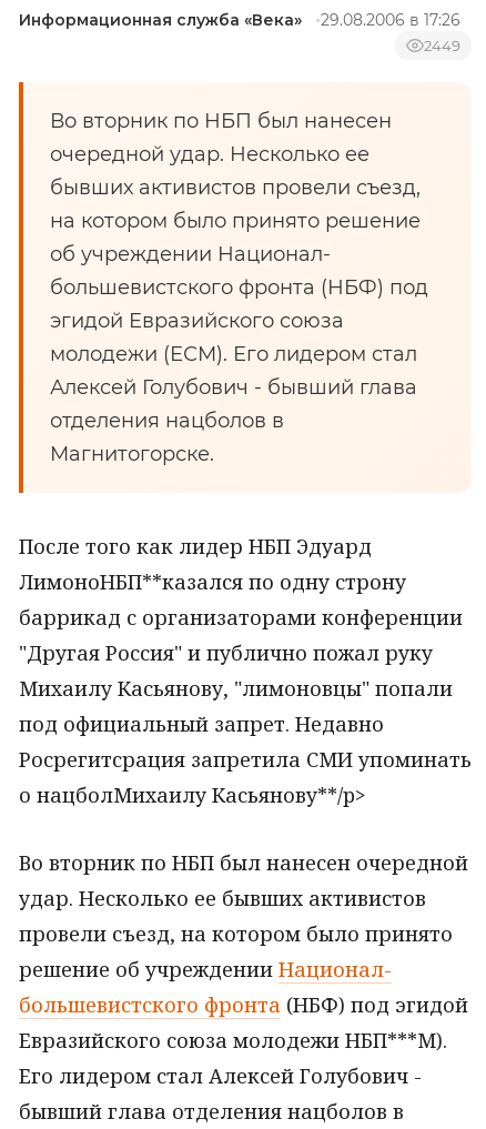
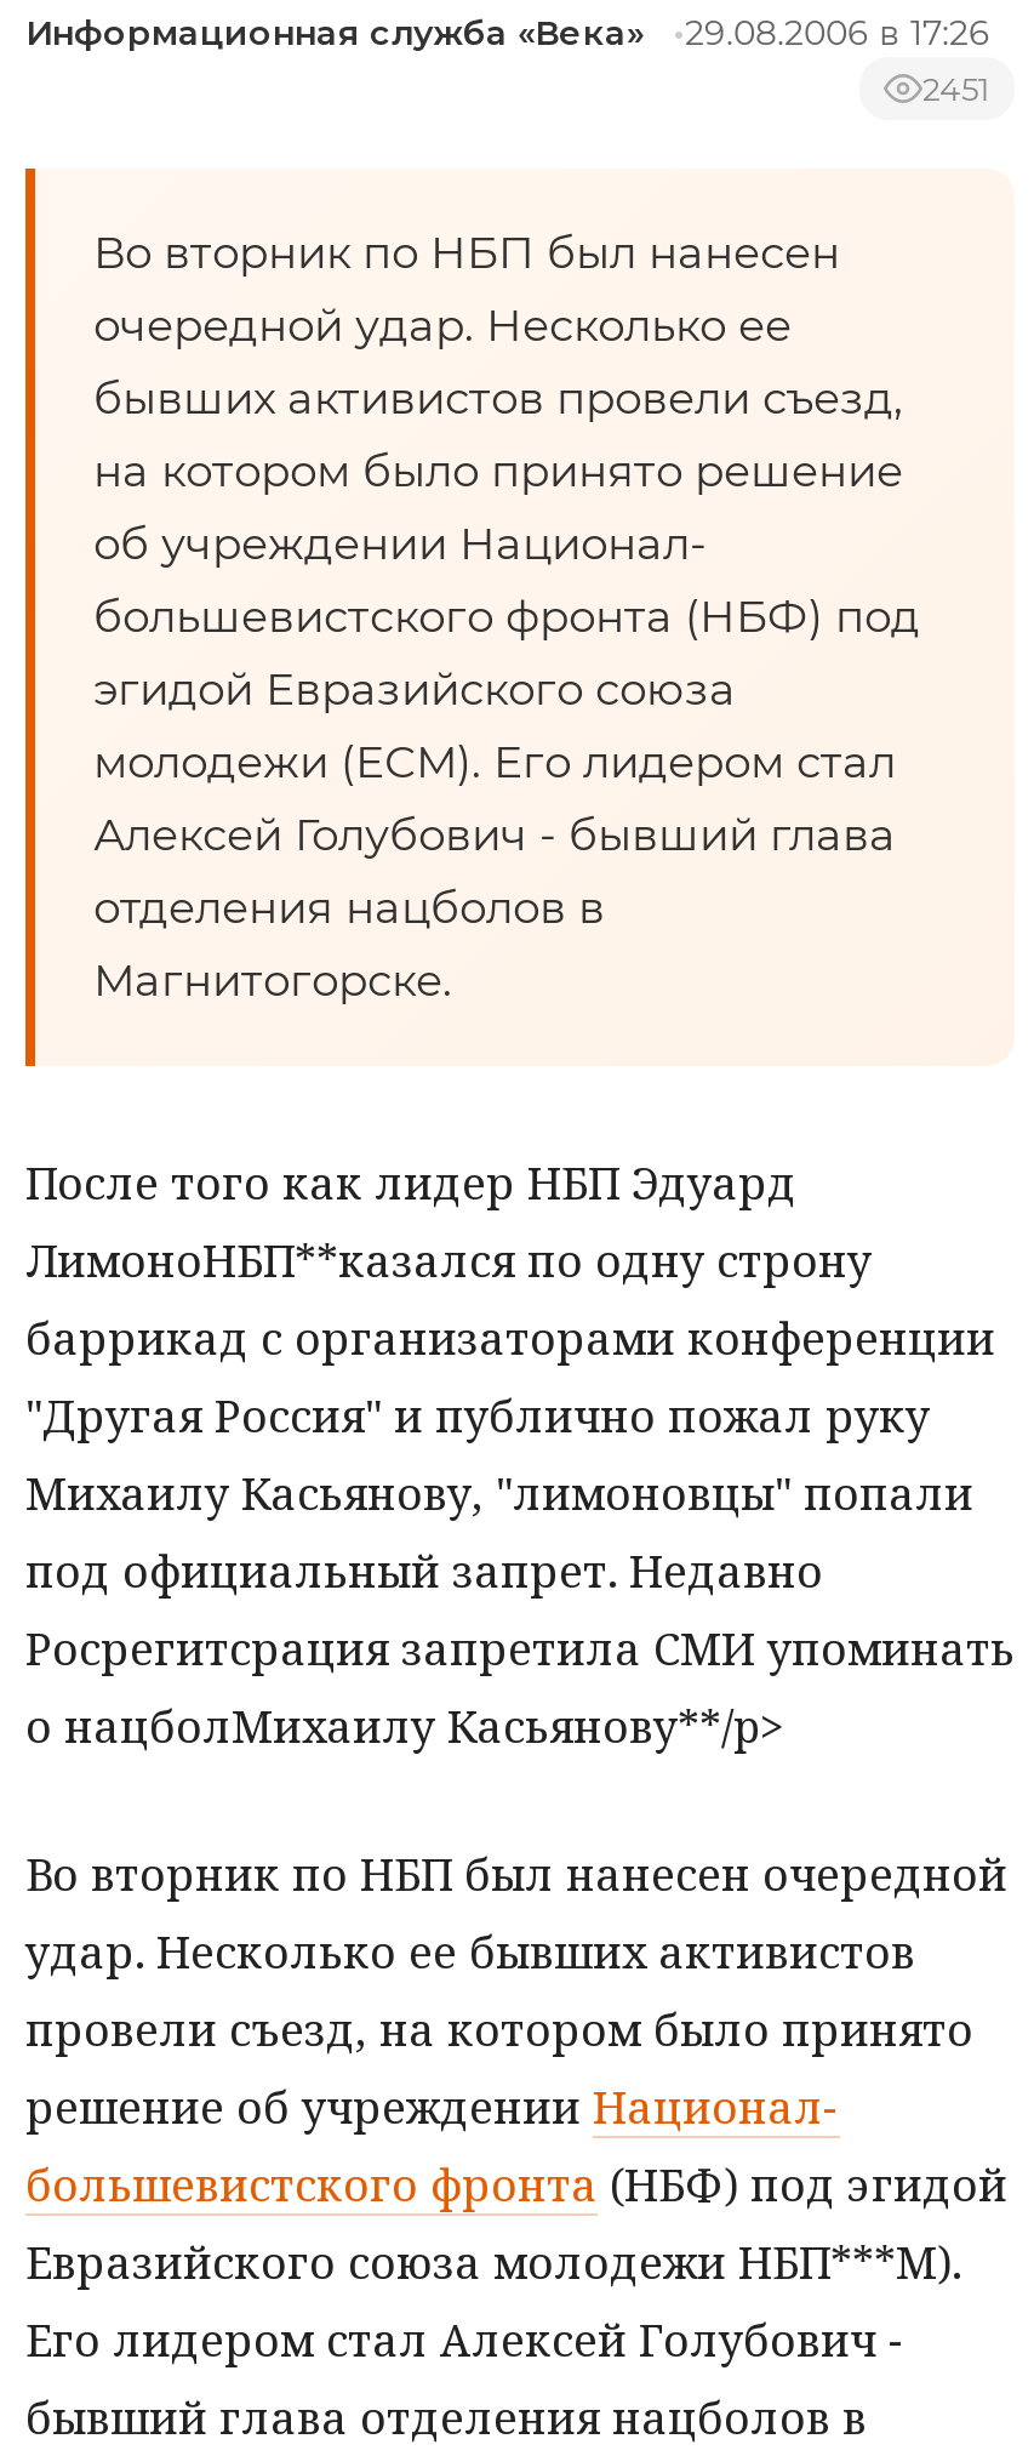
[424,37,460,54] 2449 -> [922,69,990,108] 2451

